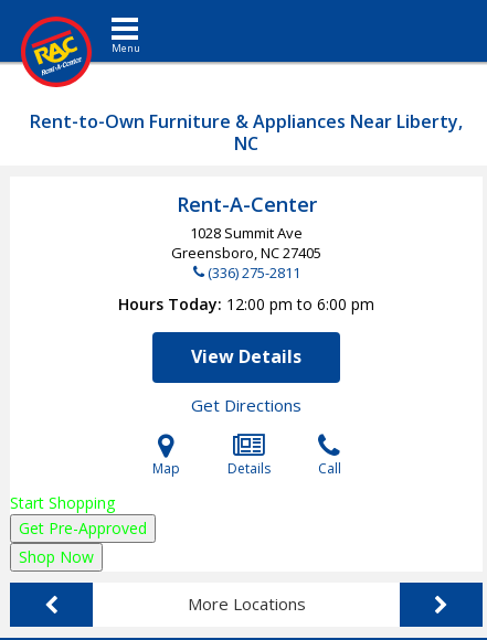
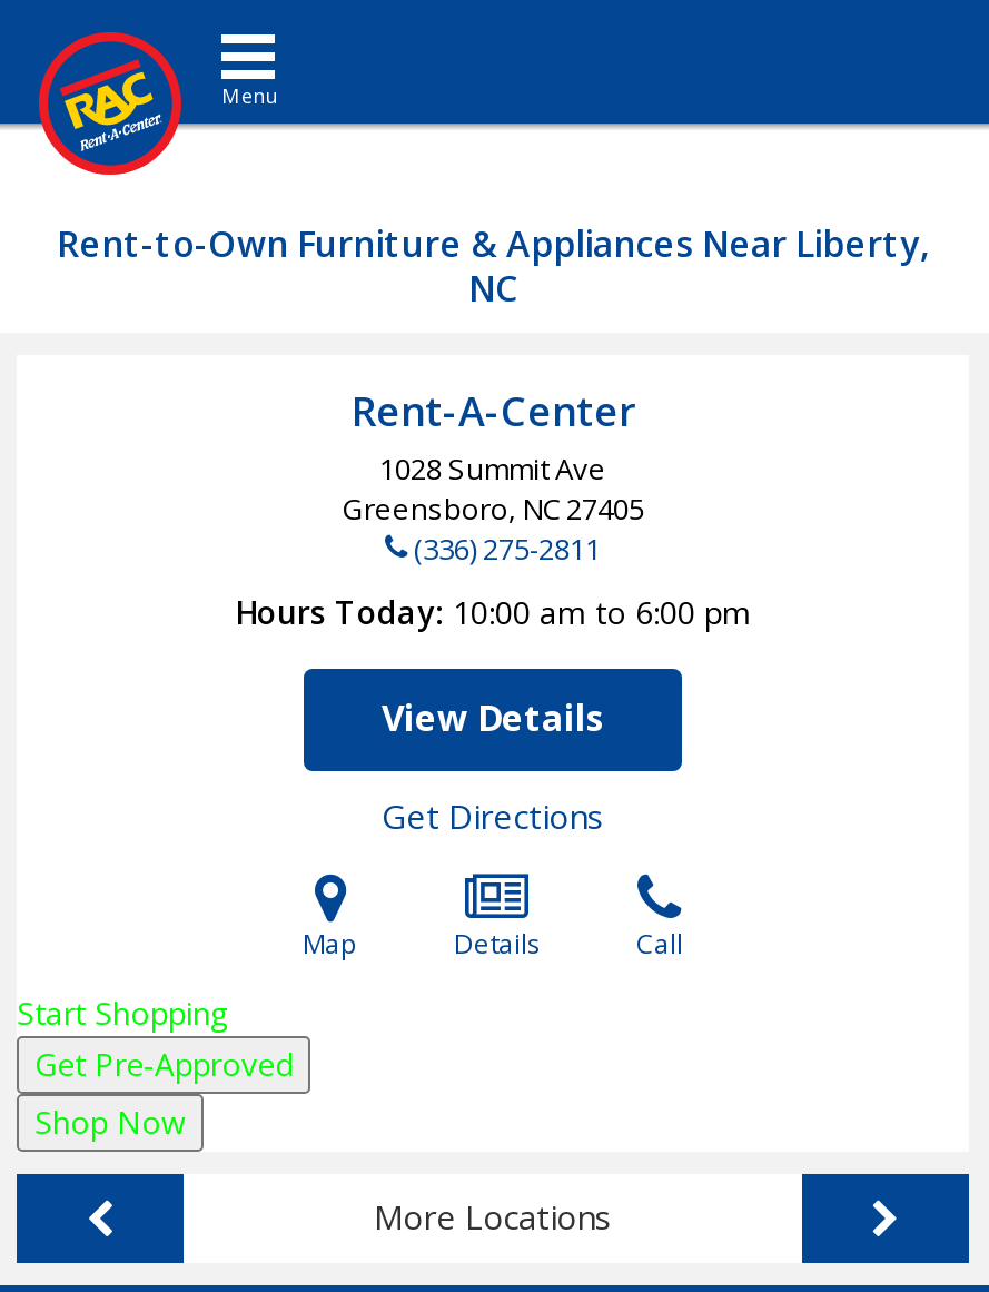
[118,294,374,314] Hours Today 12:00 pm to 6:00 pm -> [235,591,751,633] Hours Today 10:00 am to 6:00 pm

